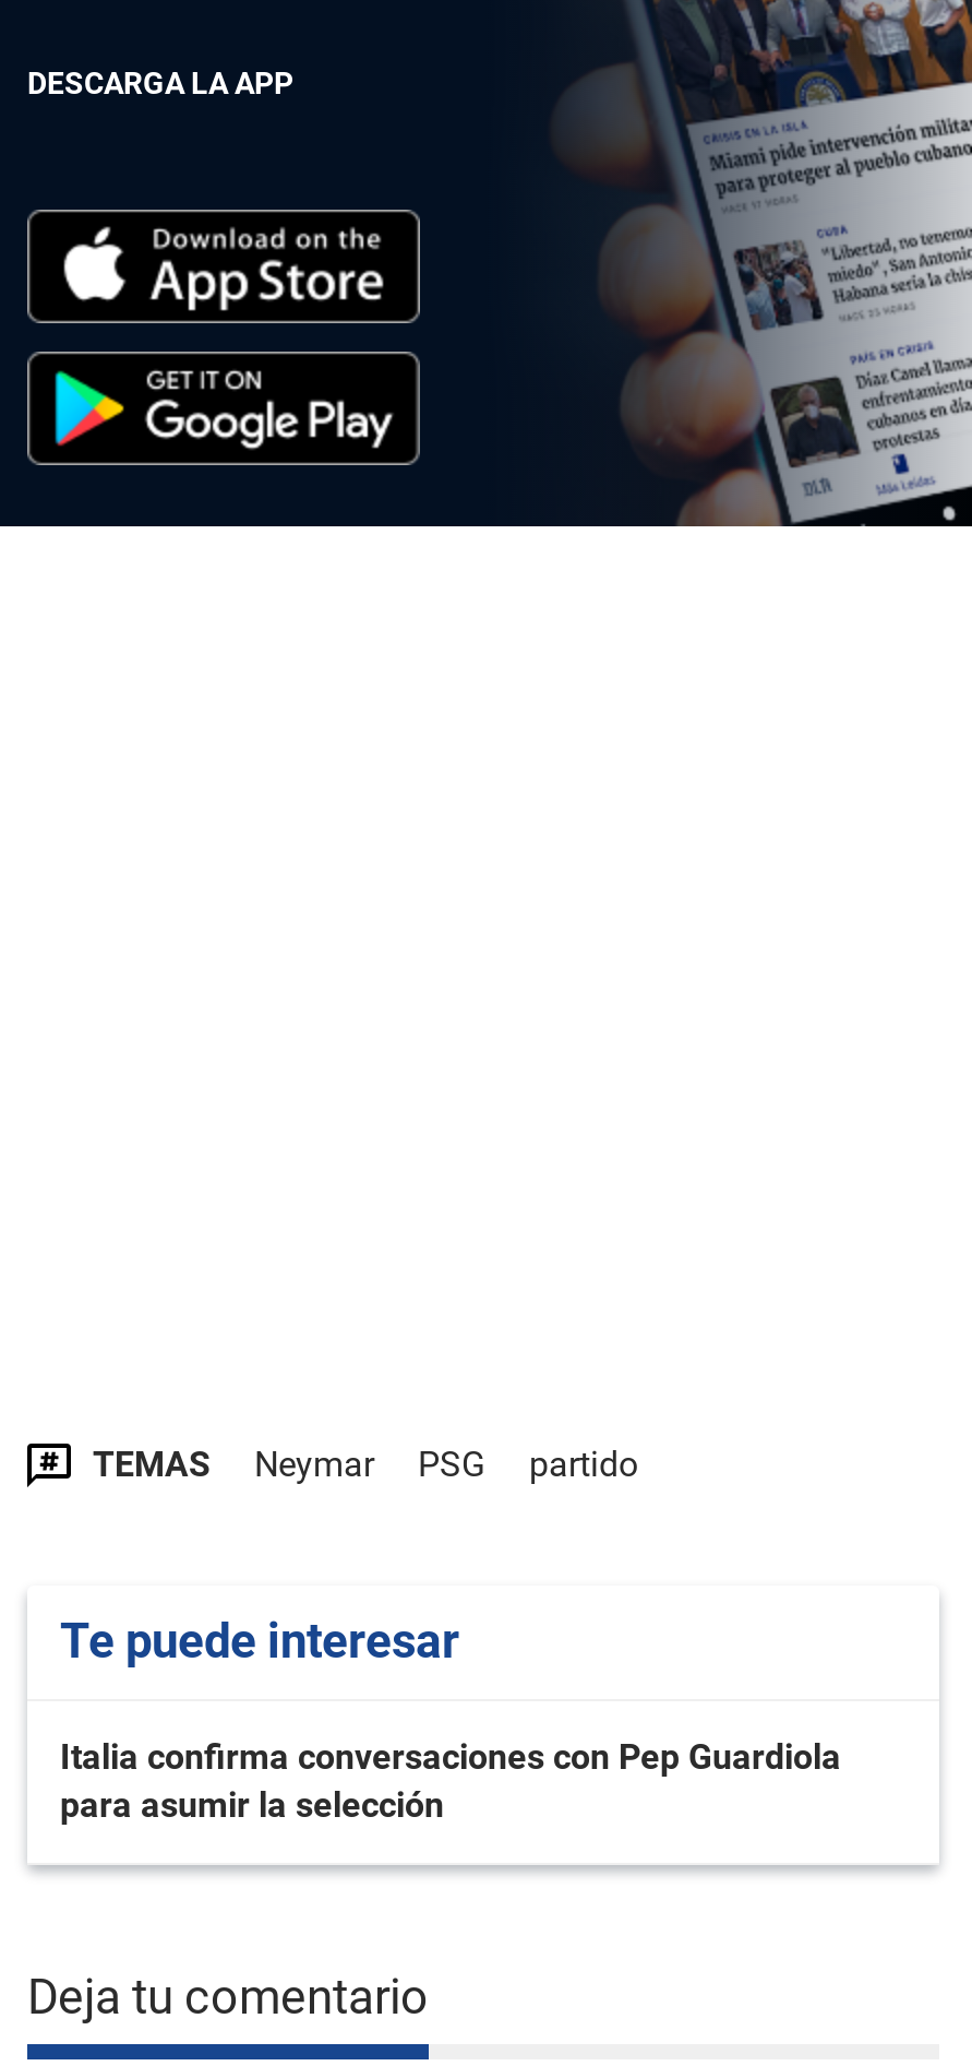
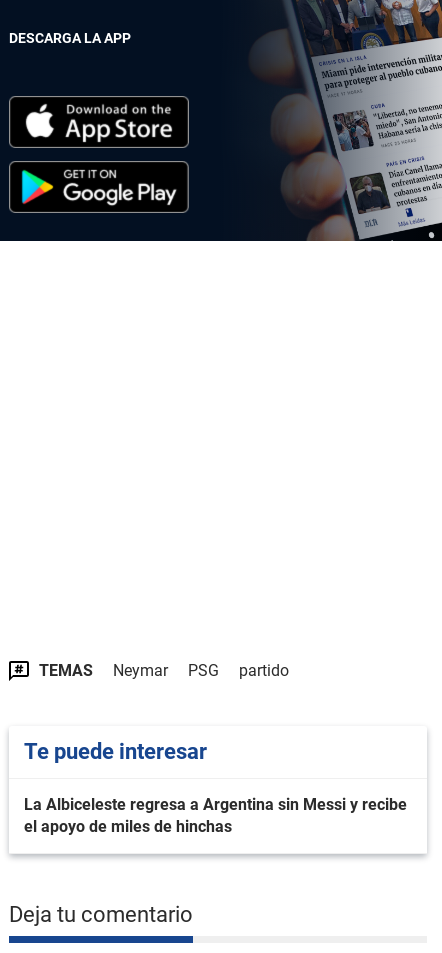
[60,1736,841,1825] Italia confirma conversaciones con Pep Guardiola | para asumir la selección -> [24,795,407,836] La Albiceleste regresa a Argentina sin Messi y recibe | el apoyo de miles de hinchas

